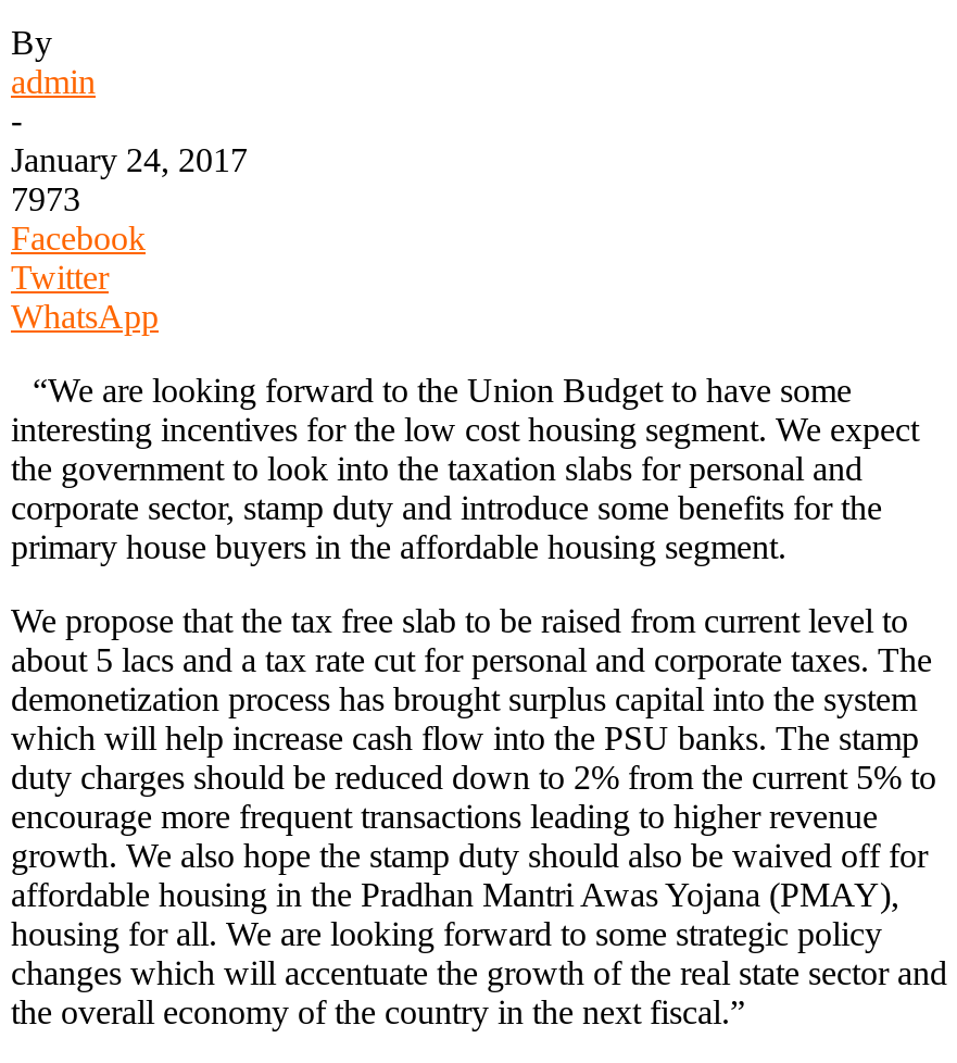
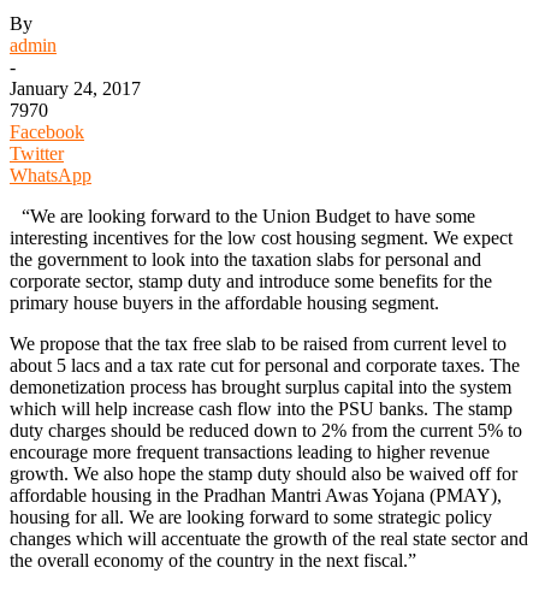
[11,180,80,217] 7973 -> [10,100,48,120] 7970

